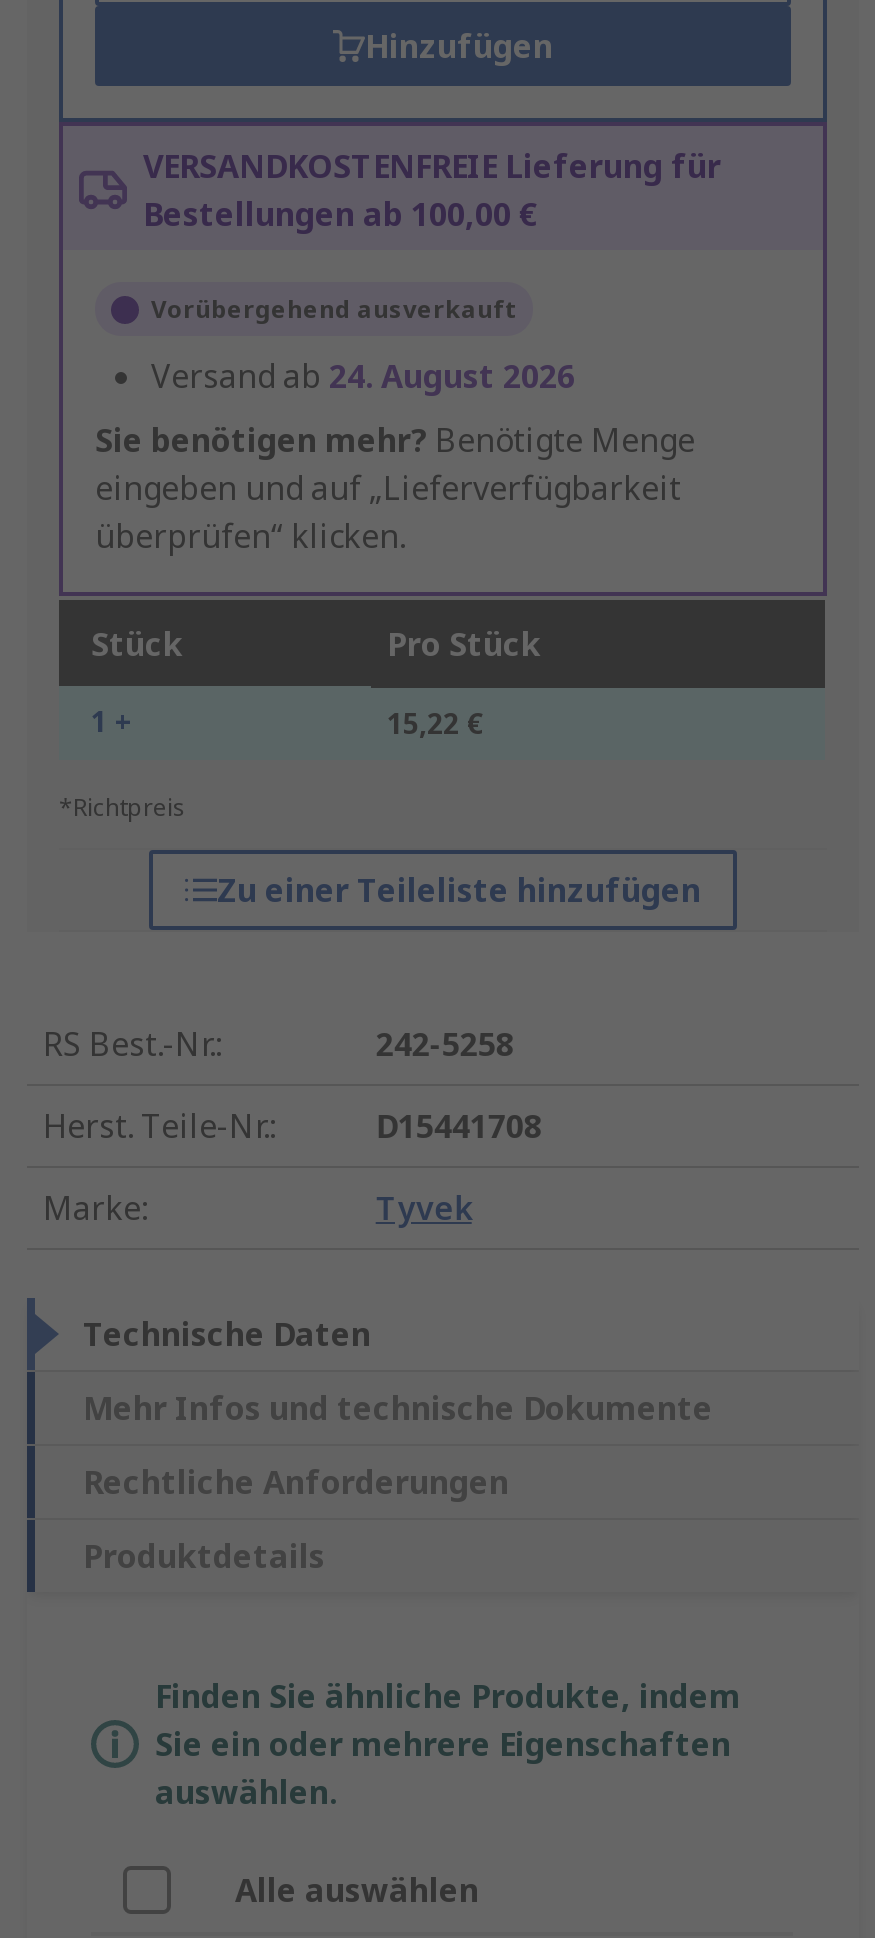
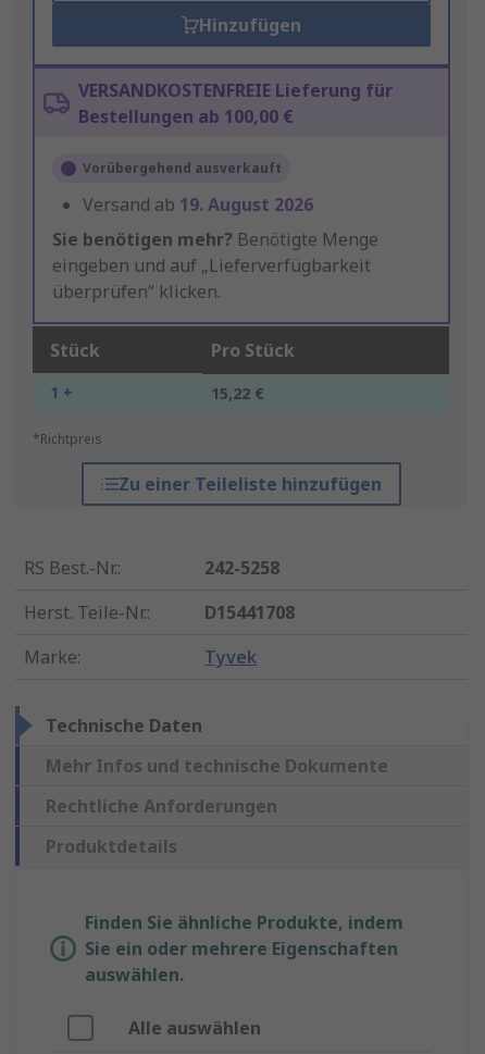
[151,355,575,399] Versand ab 24. August 2026 -> [83,193,313,217] Versand ab 19. August 2026

